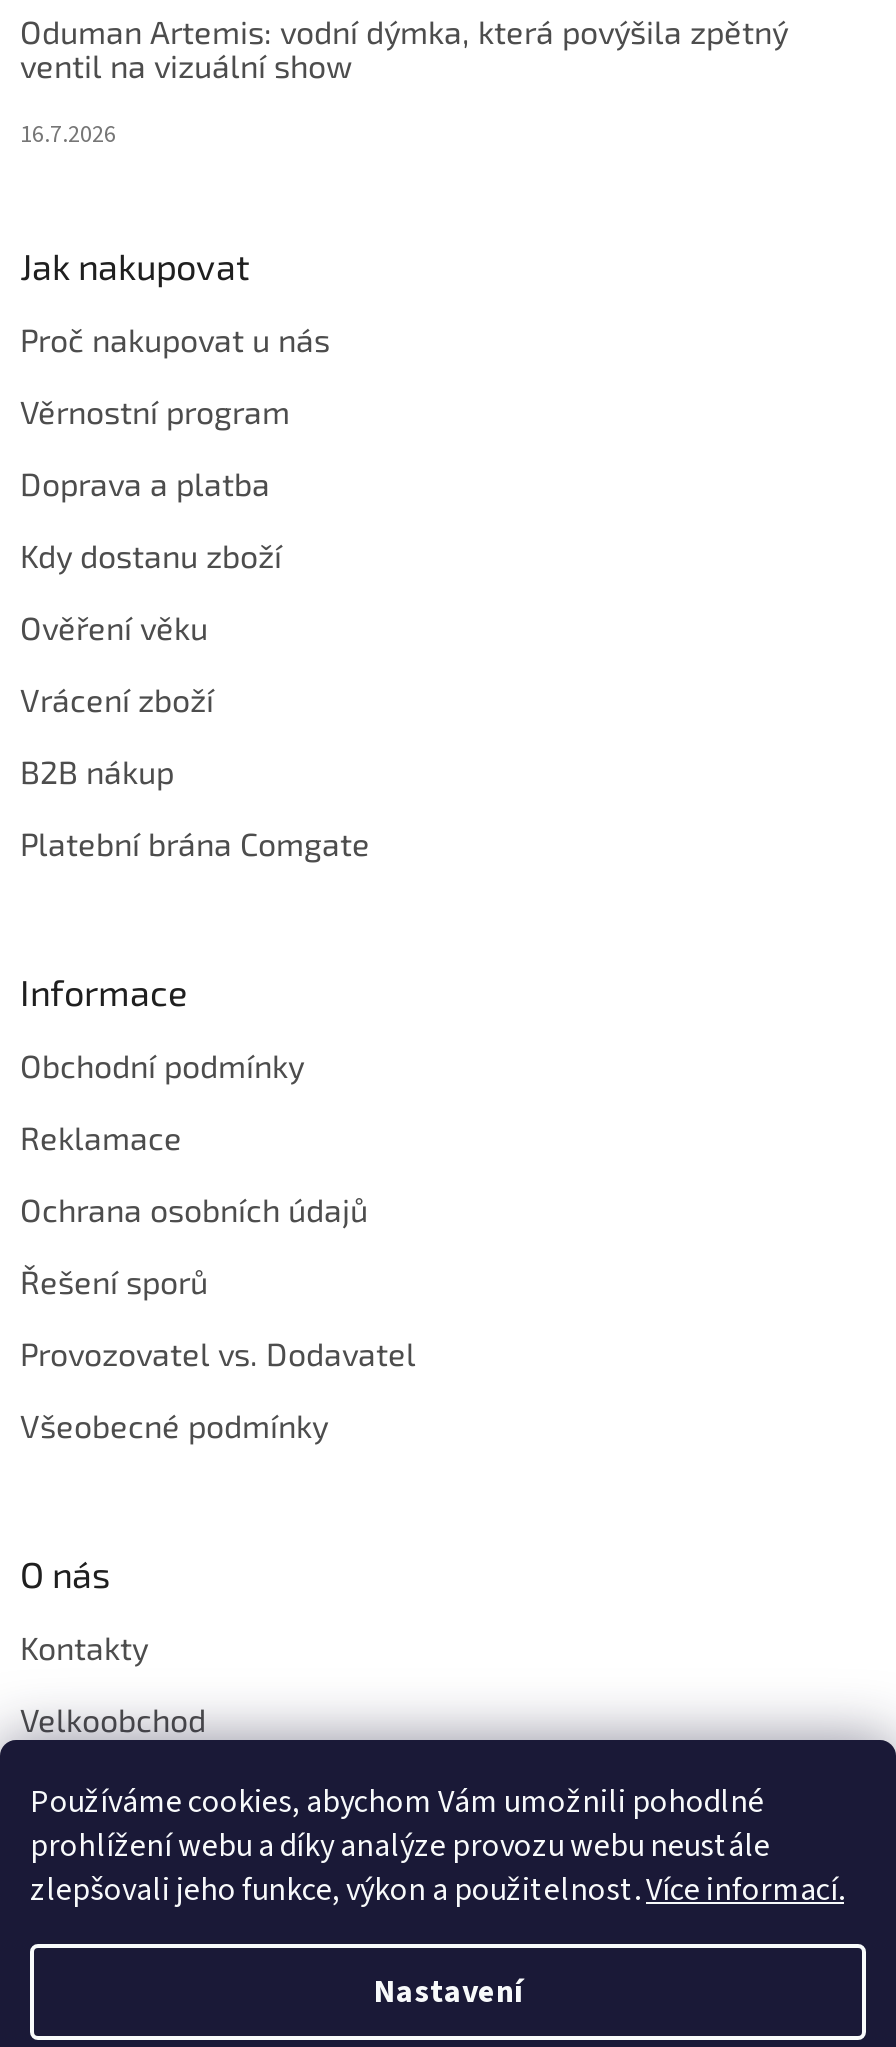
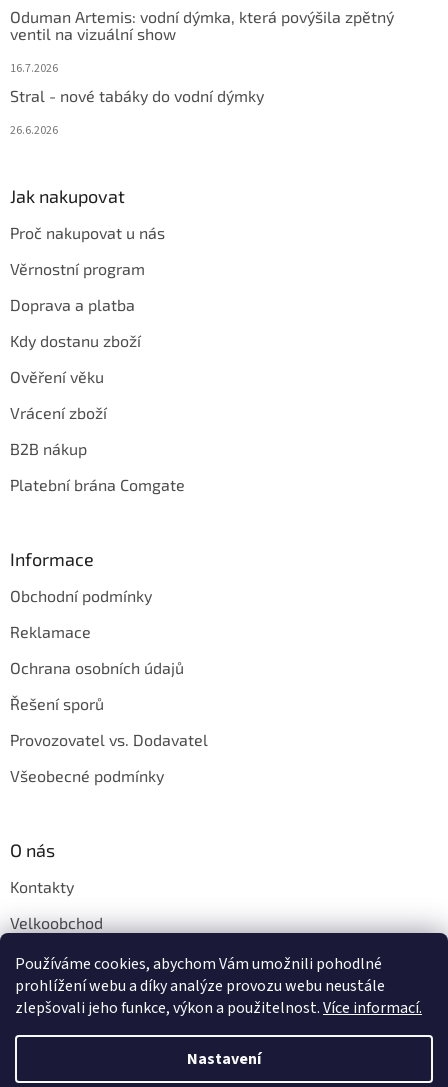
none -> [10,86,264,139] Stral - nové tabáky do vodní dýmky | 26.6.2026

